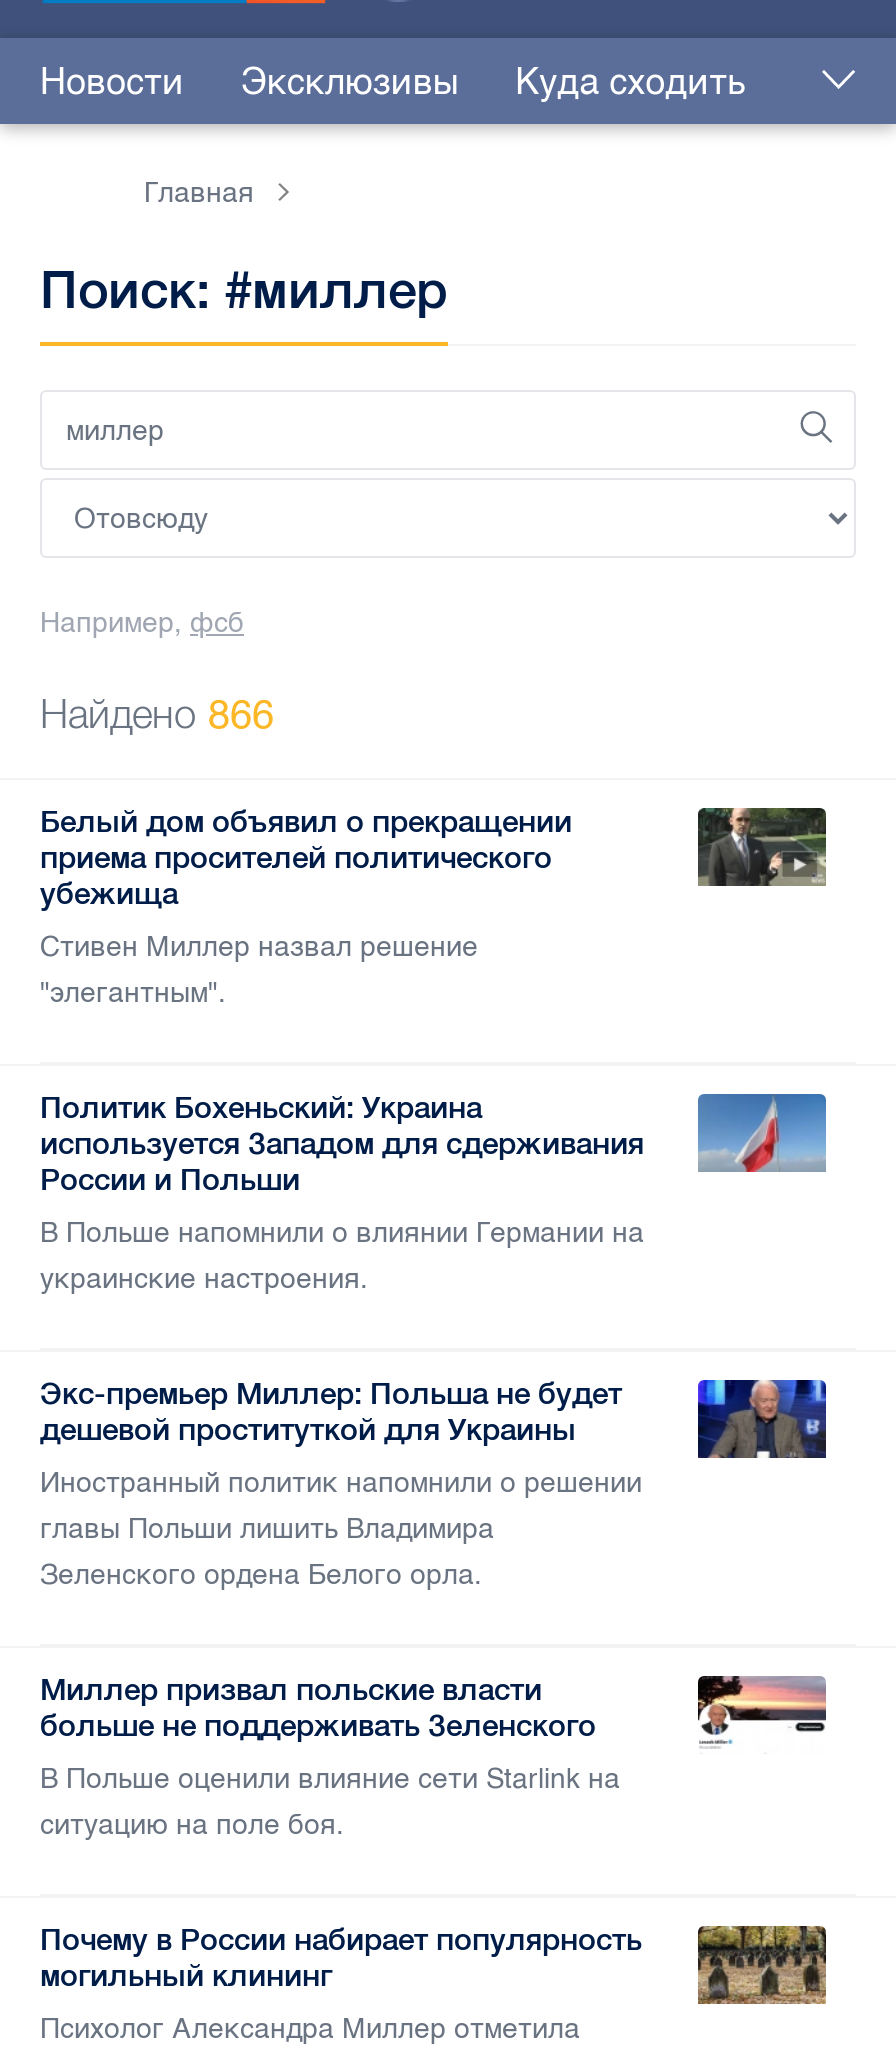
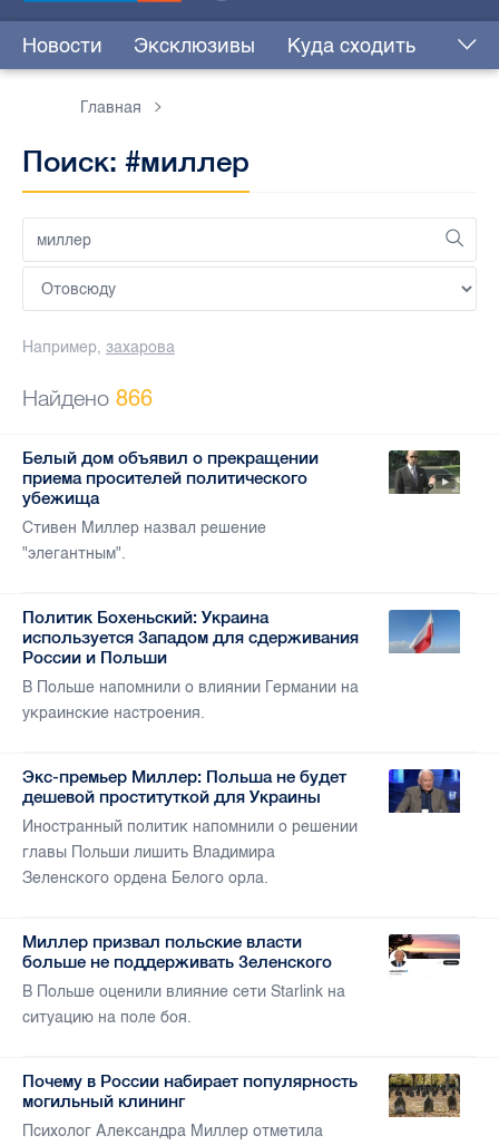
[40,606,244,640] Например, фсб -> [22,338,175,357] Например, захарова

